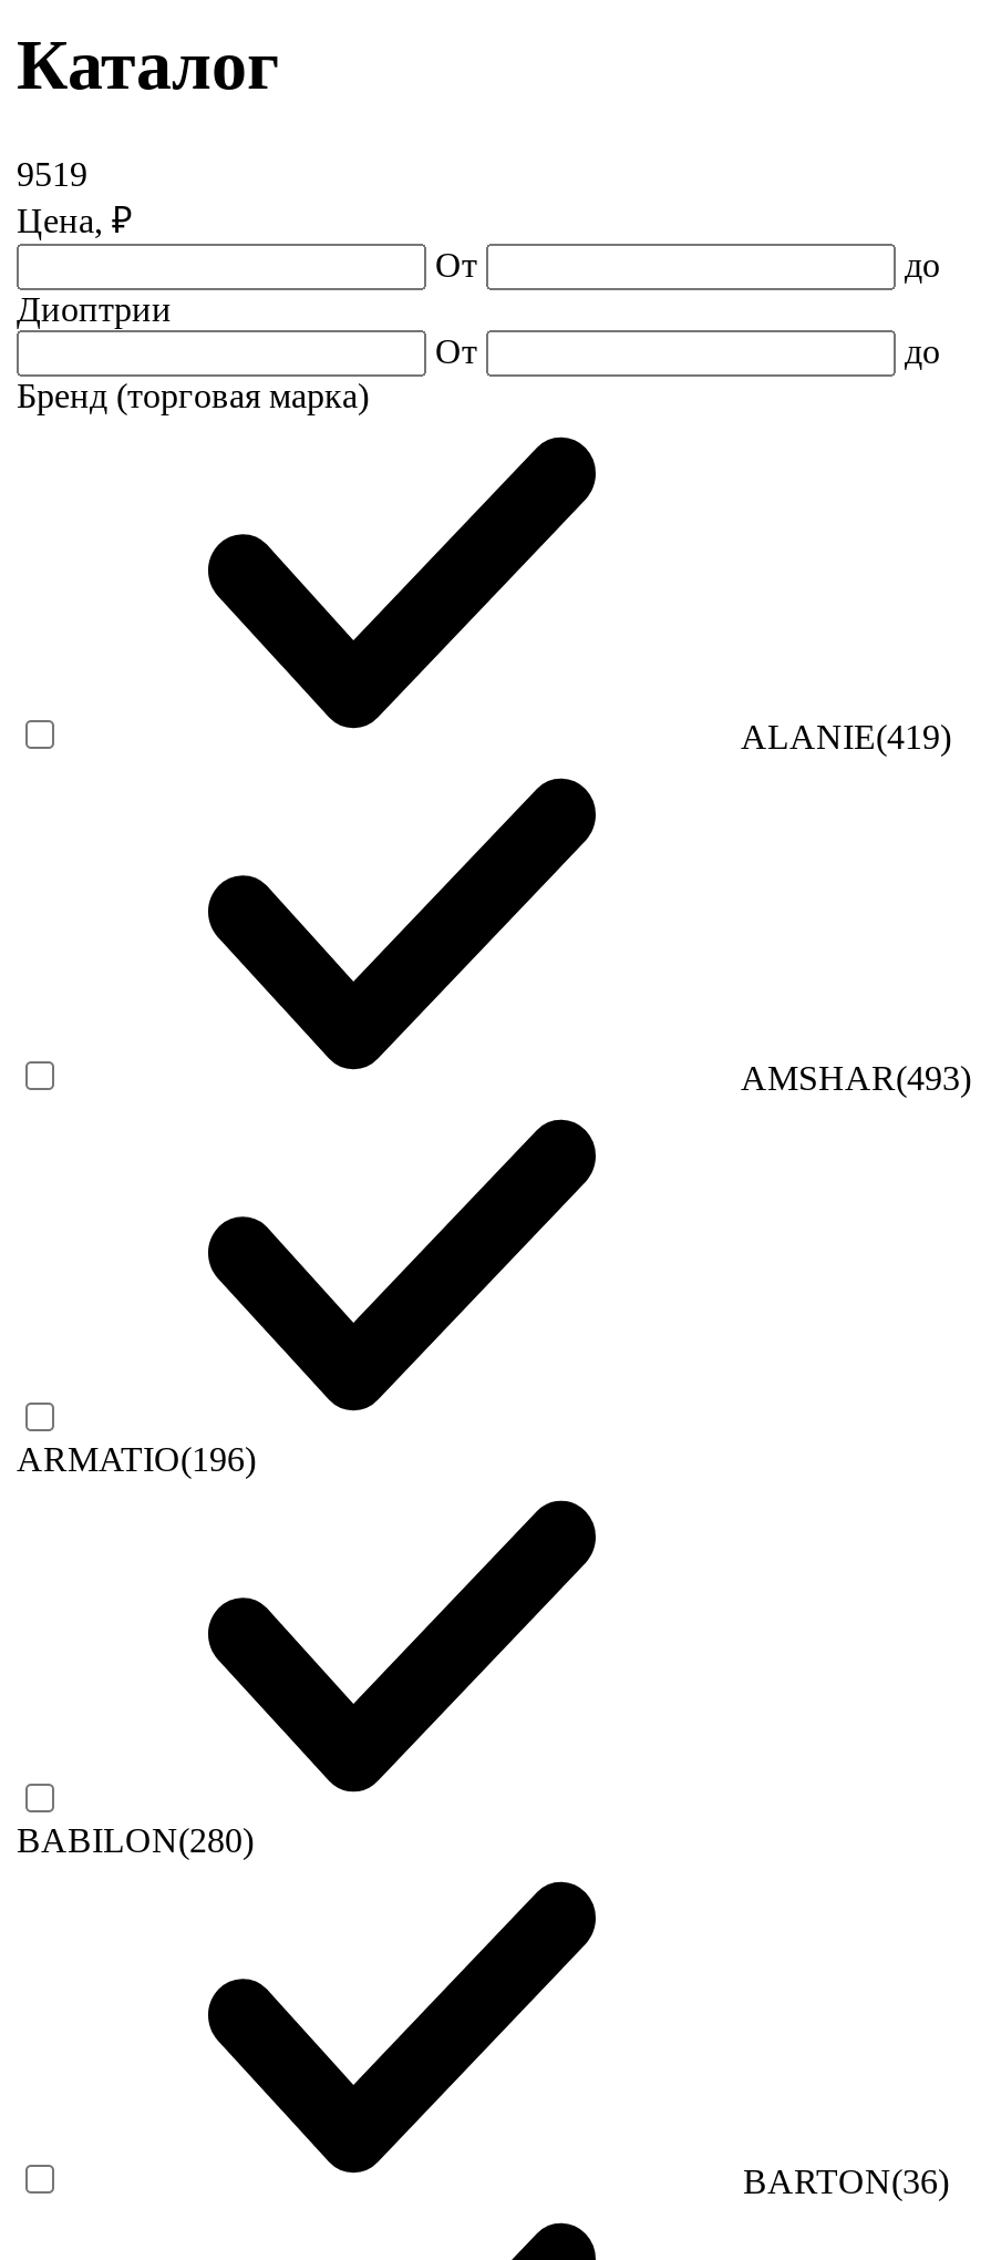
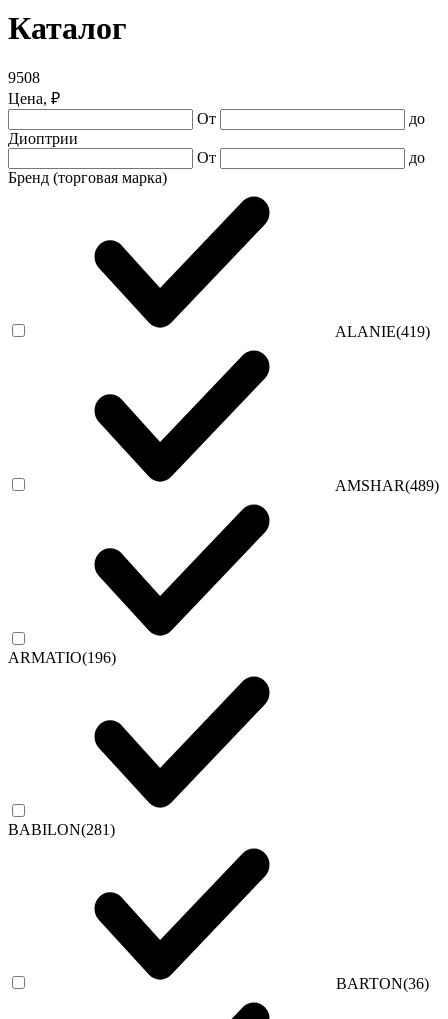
[17,155,87,193] 9519 -> [8,69,40,86] 9508
[741,1059,971,1097] AMSHAR(493) -> [335,477,439,494] AMSHAR(489)
[17,1821,254,1859] BABILON(280) -> [8,821,115,838] BABILON(281)

